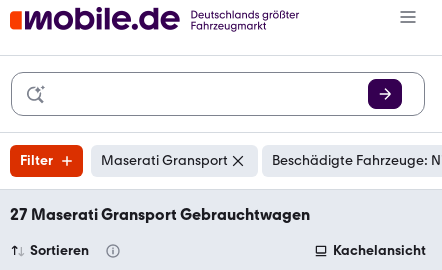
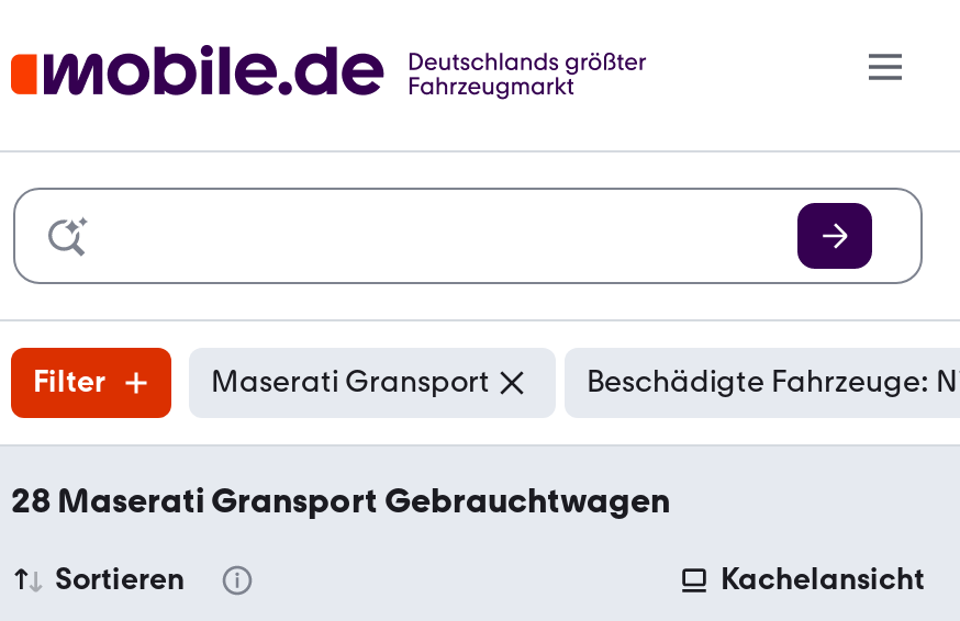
[10,205,310,224] 27 Maserati Gransport Gebrauchtwagen -> [11,479,670,521] 28 Maserati Gransport Gebrauchtwagen

